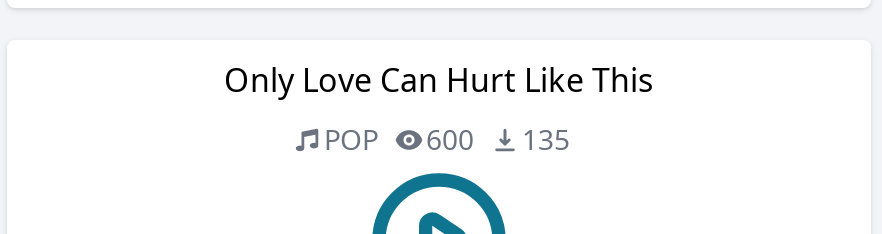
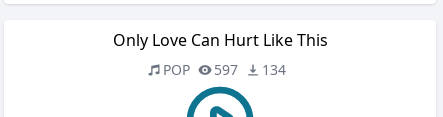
[426,120,474,158] 600 -> [213,60,237,79] 597
[522,120,570,158] 135 -> [261,60,285,79] 134

